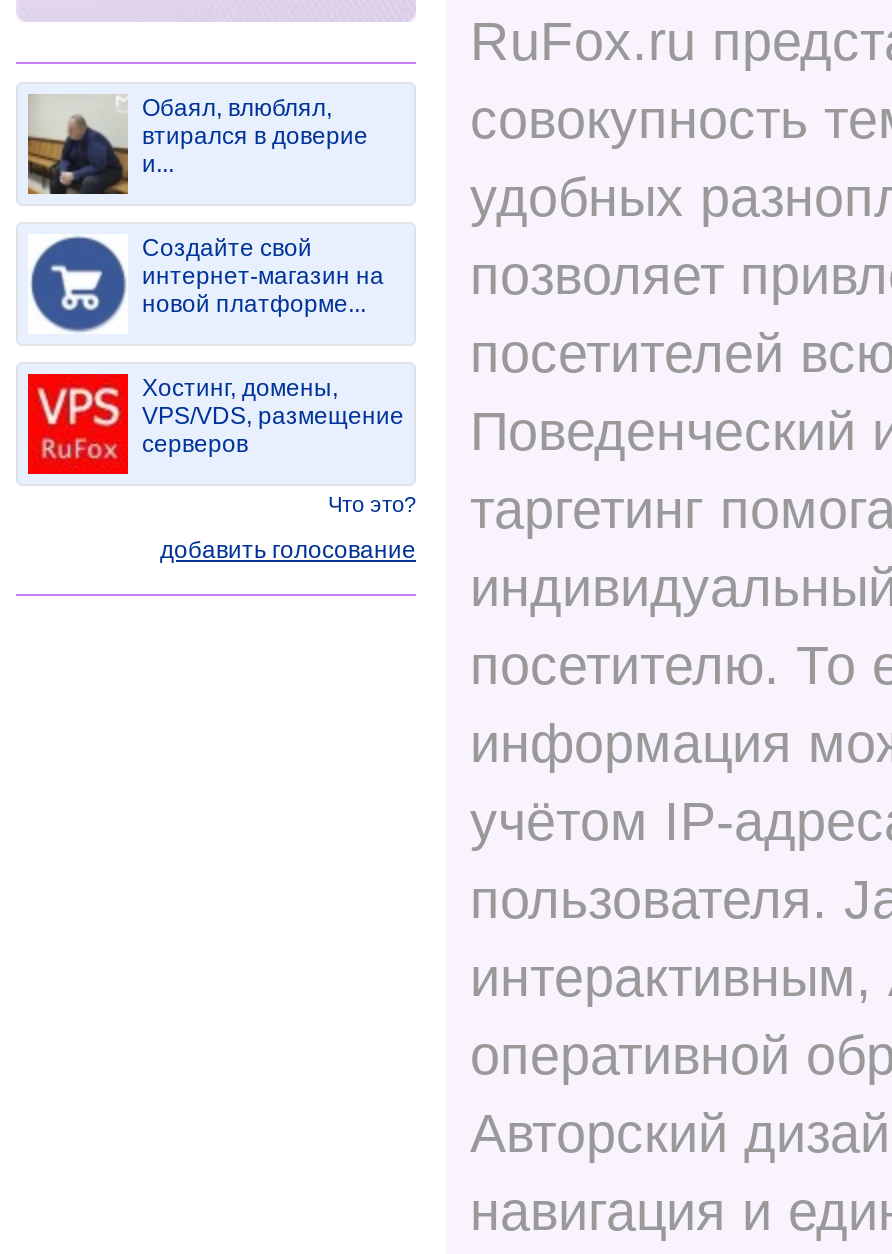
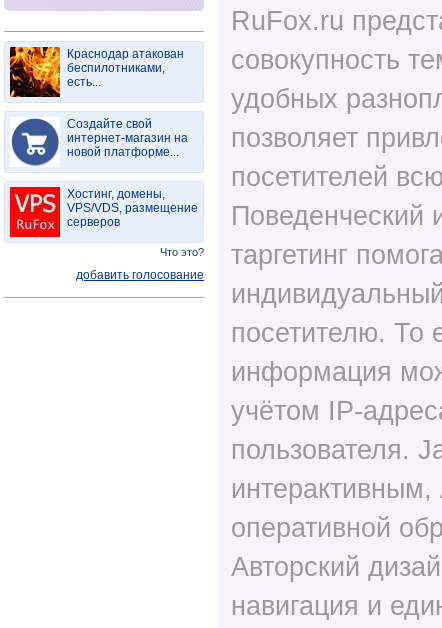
[26,94,368,196] [image] | Обаял, влюблял, | втирался в доверие | и... -> [9,46,184,97] [image] | Краснодар атакован | беспилотниками, | есть...

